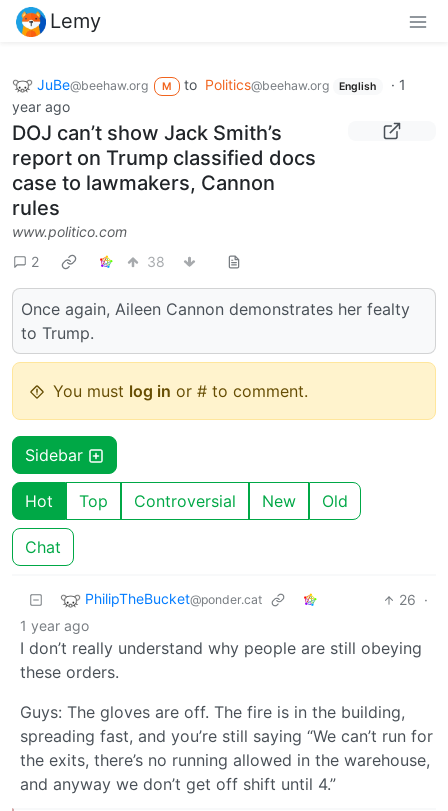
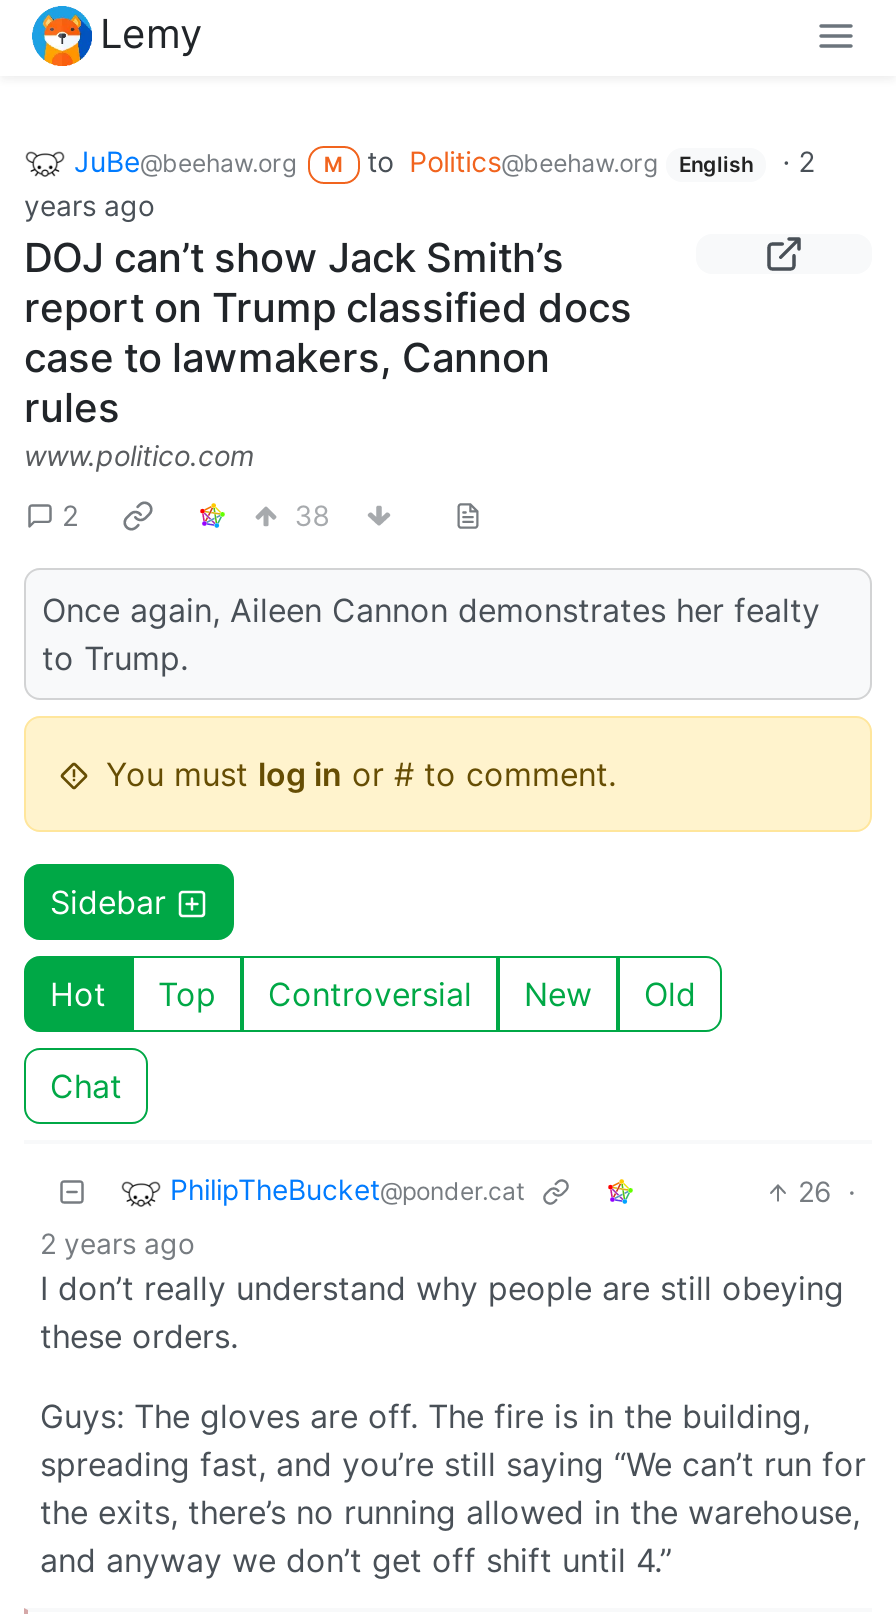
[37,75,406,92] JuBe@beehaw.org M to Politics@beehaw.org English · 1 -> [74,143,814,177] JuBe@beehaw.org M to Politics@beehaw.org English · 2
[12,98,70,115] year ago -> [24,188,154,222] years ago
[20,617,89,634] 1 year ago -> [40,1226,194,1260] 2 years ago

